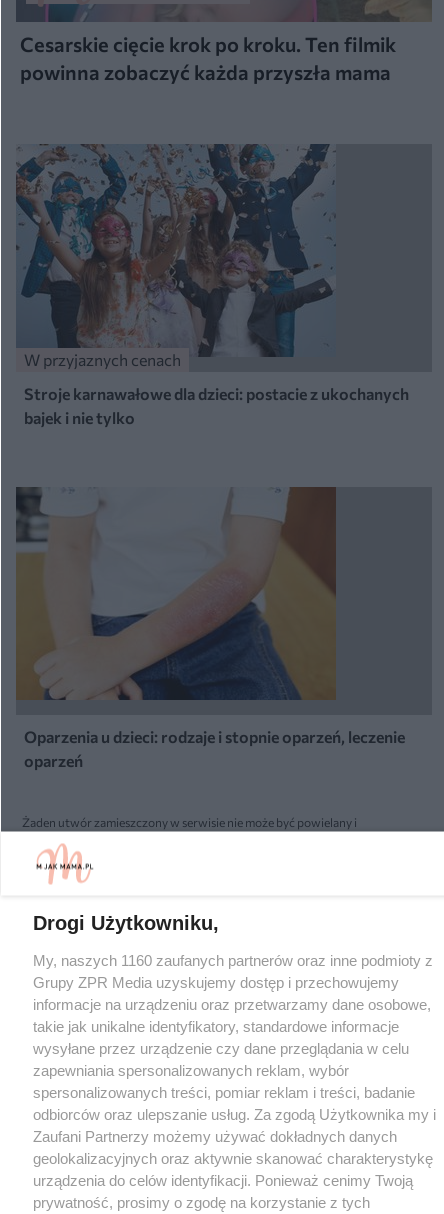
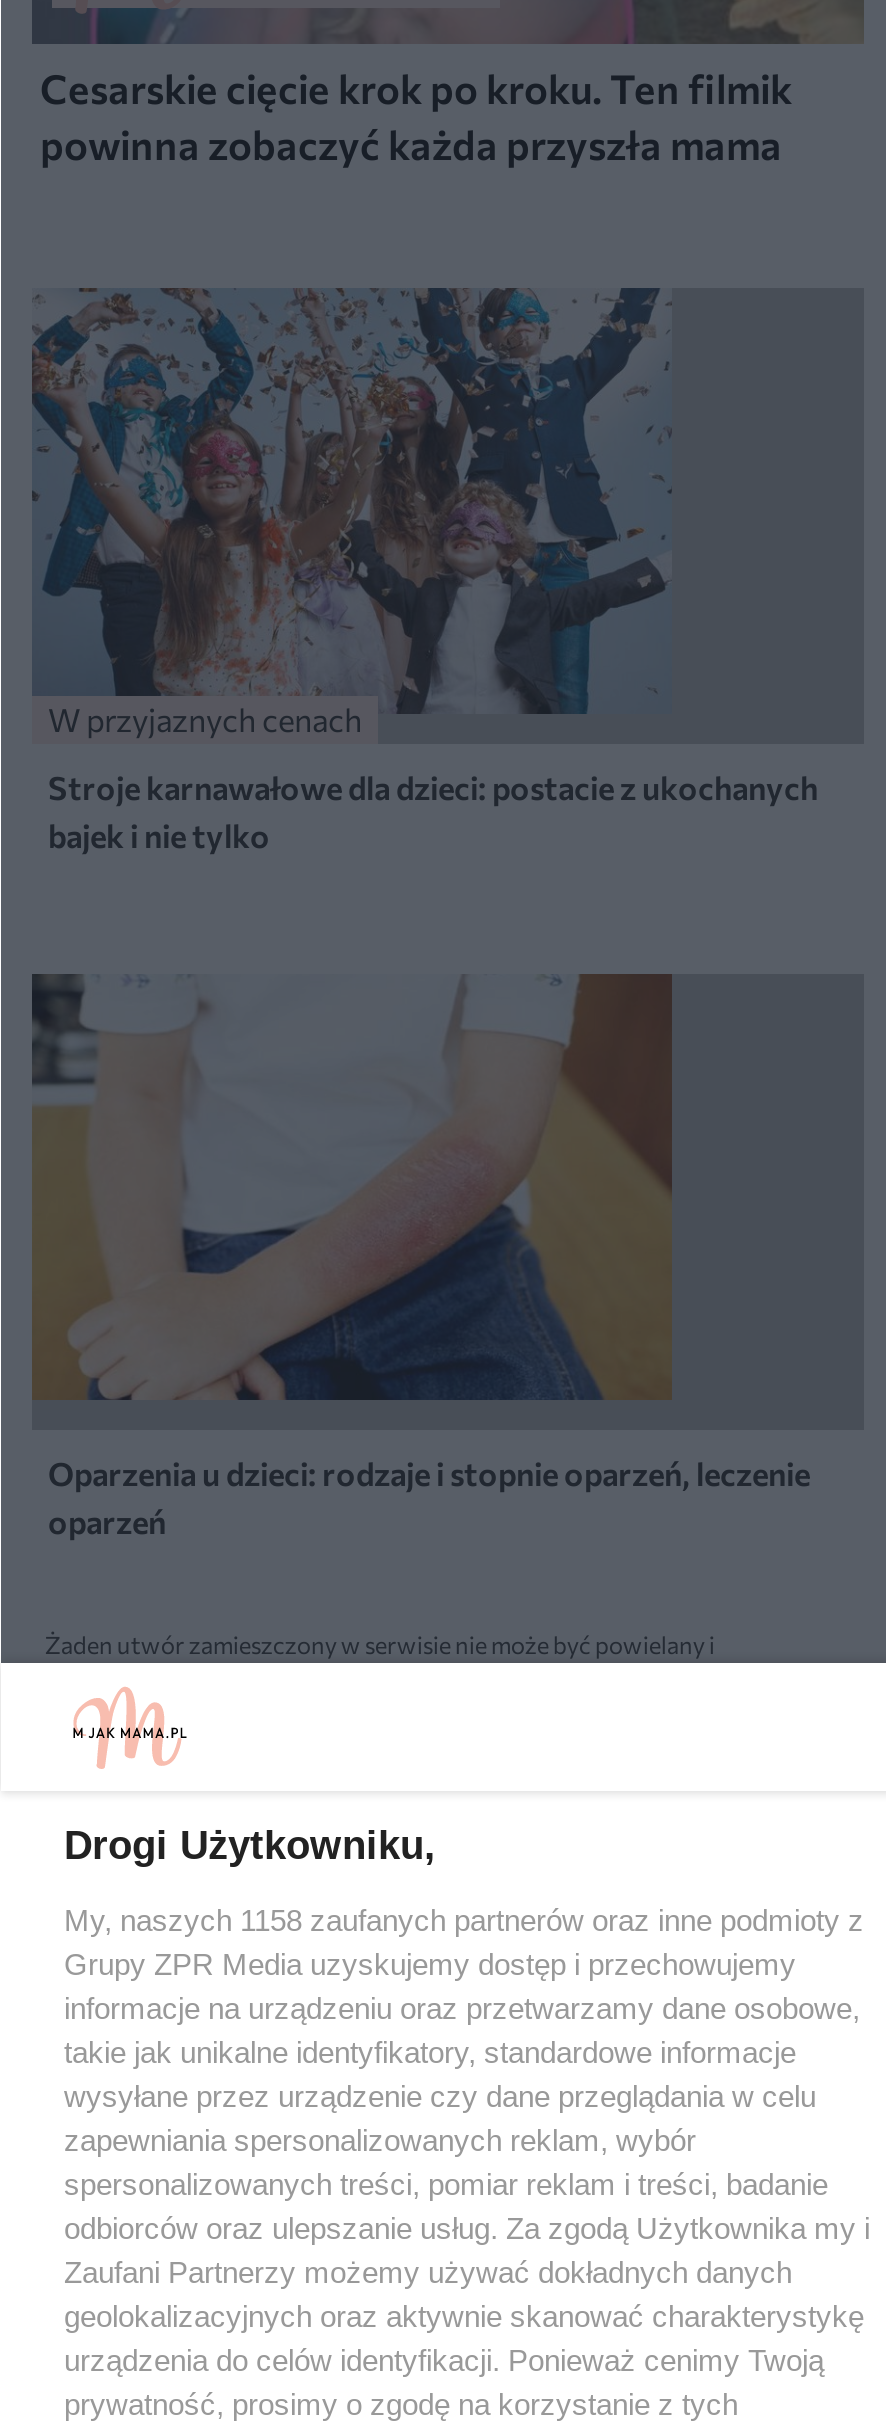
[32,951,432,968] My, naszych 1160 zaufanych partnerów oraz inne podmioty z -> [64,1902,864,1936] My, naszych 1158 zaufanych partnerów oraz inne podmioty z

